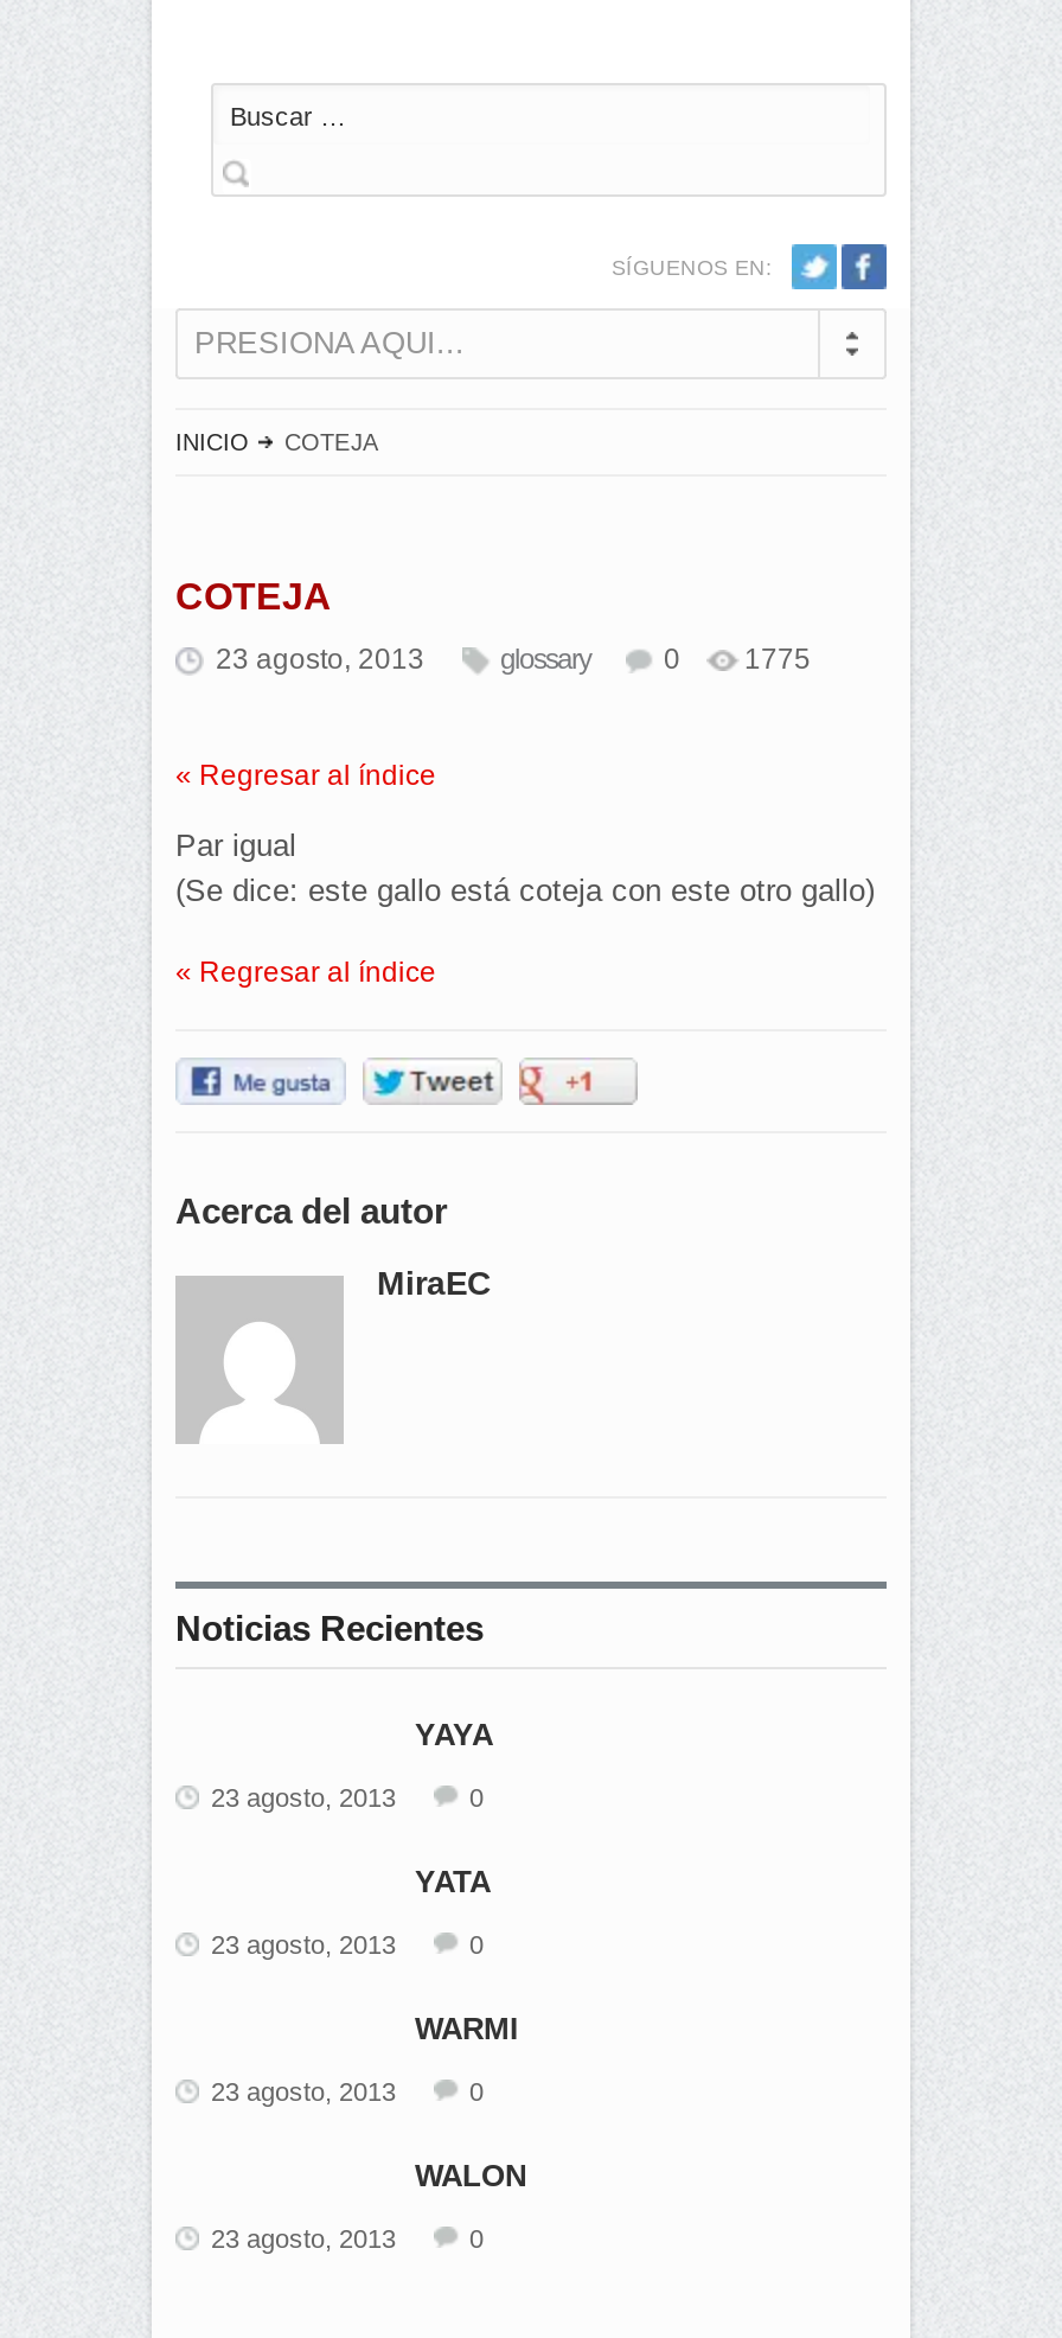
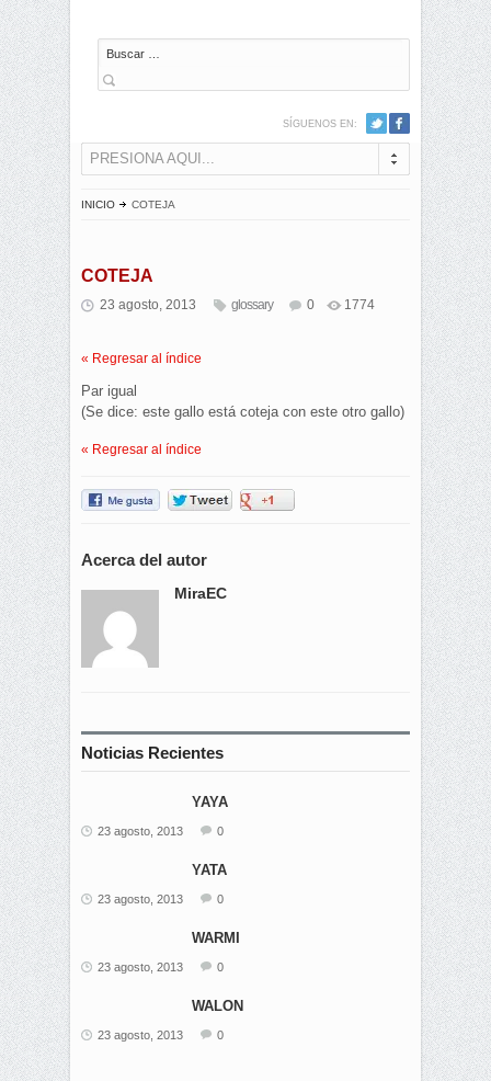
[664,643,811,676] 0 1775 -> [307,297,375,313] 0 1774

